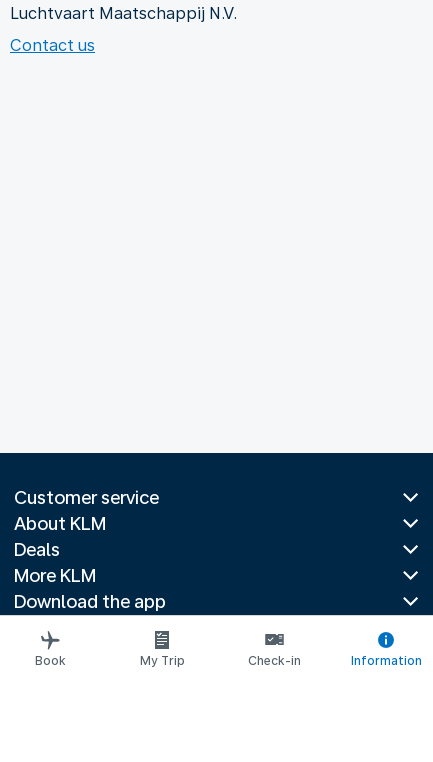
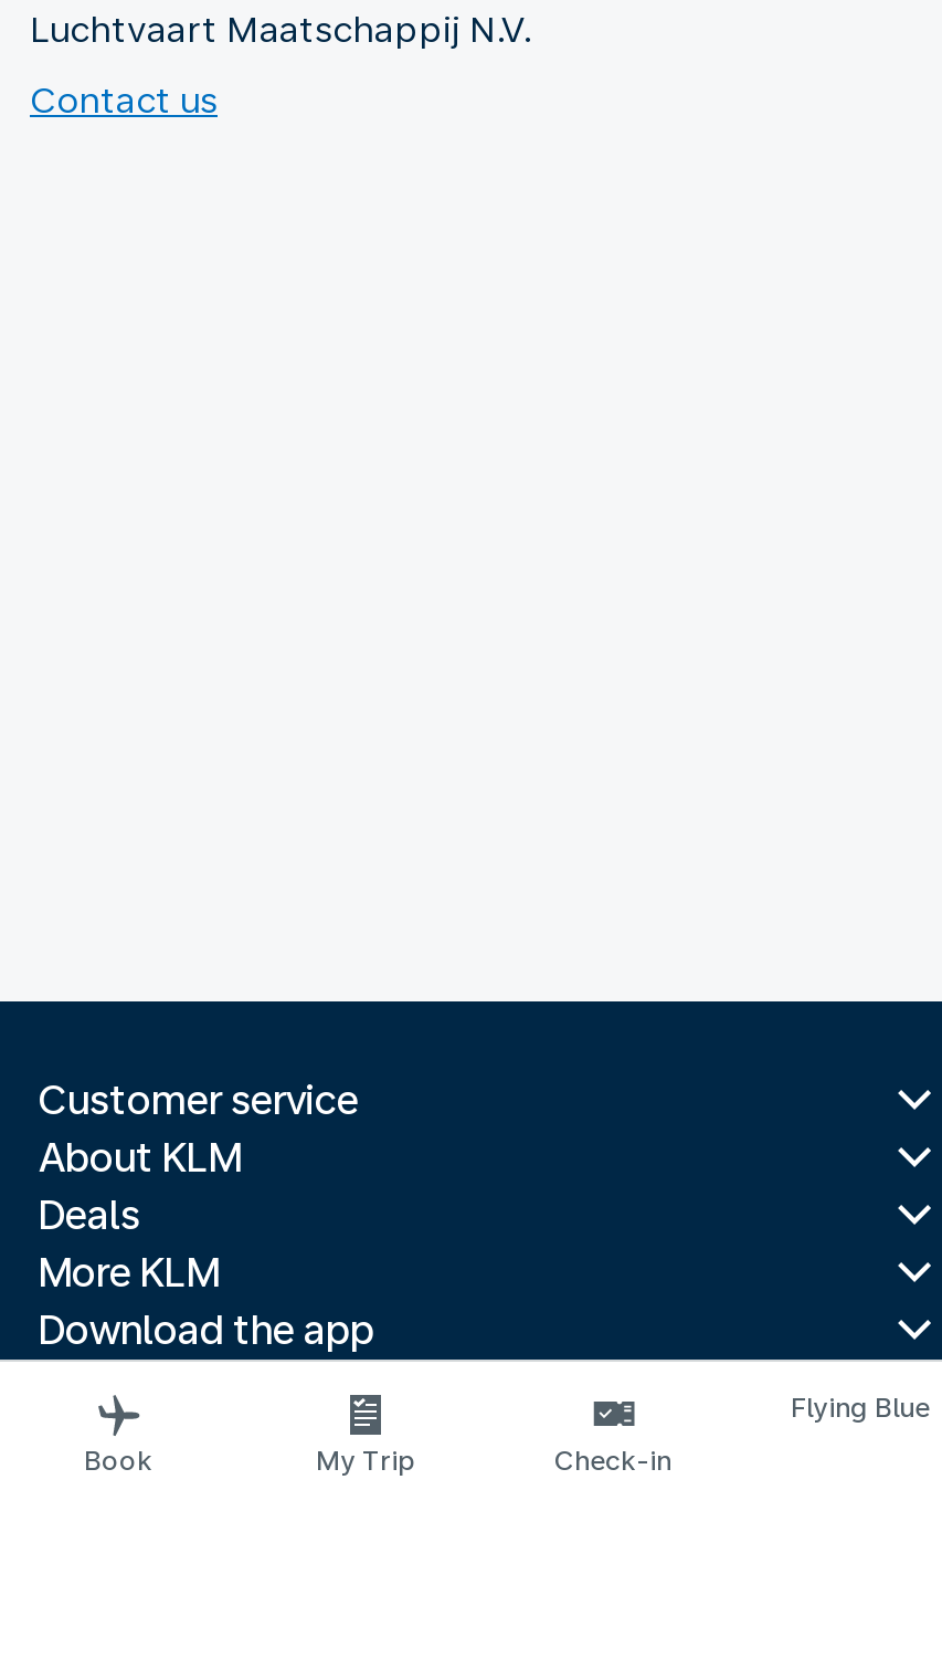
[350,654,421,668] Information -> [791,1393,930,1424] Flying Blue

